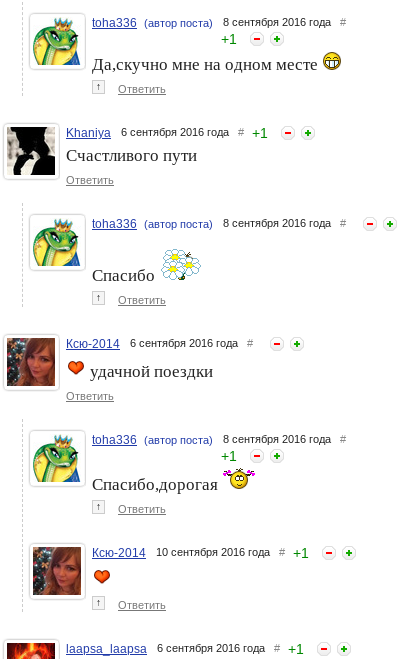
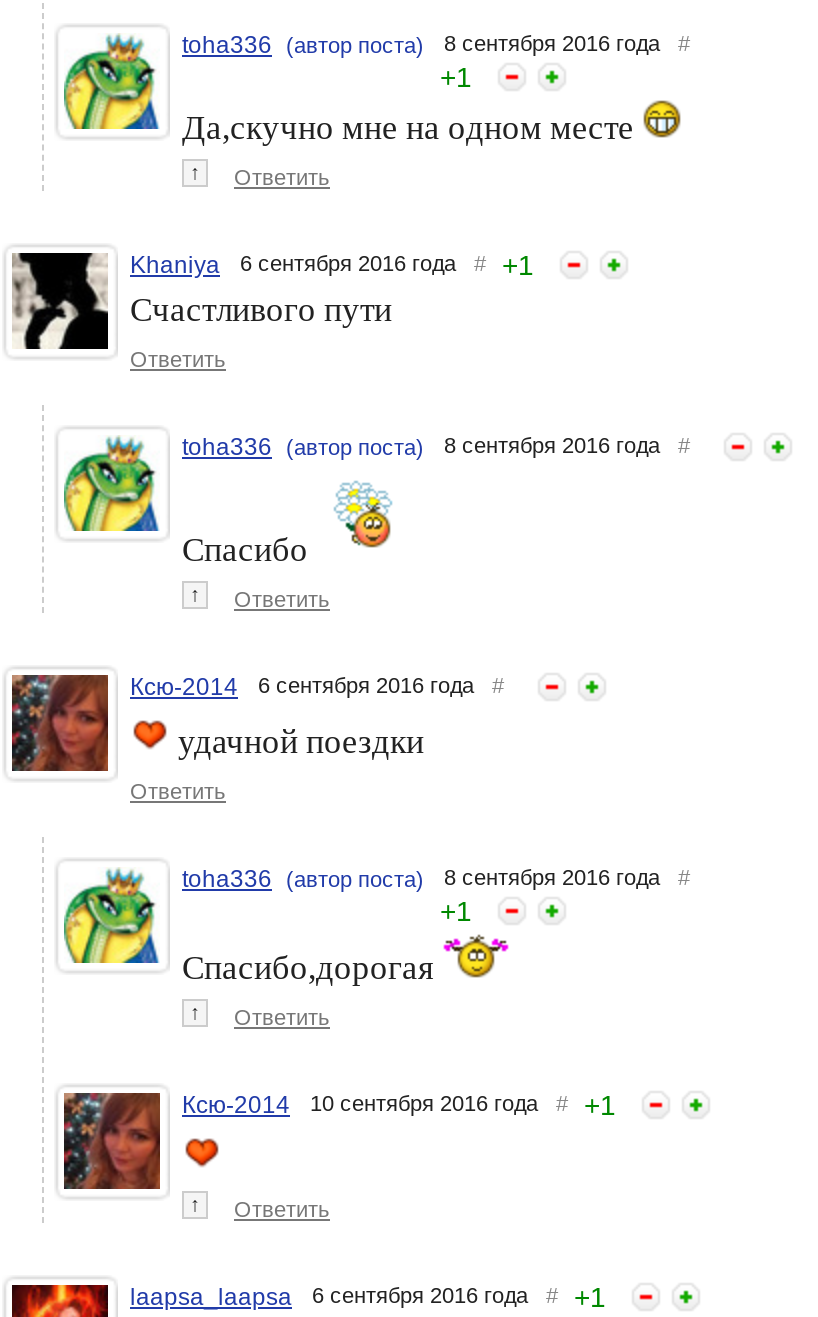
[163,243,201,281] [image] -> [324,481,396,559] [image]

